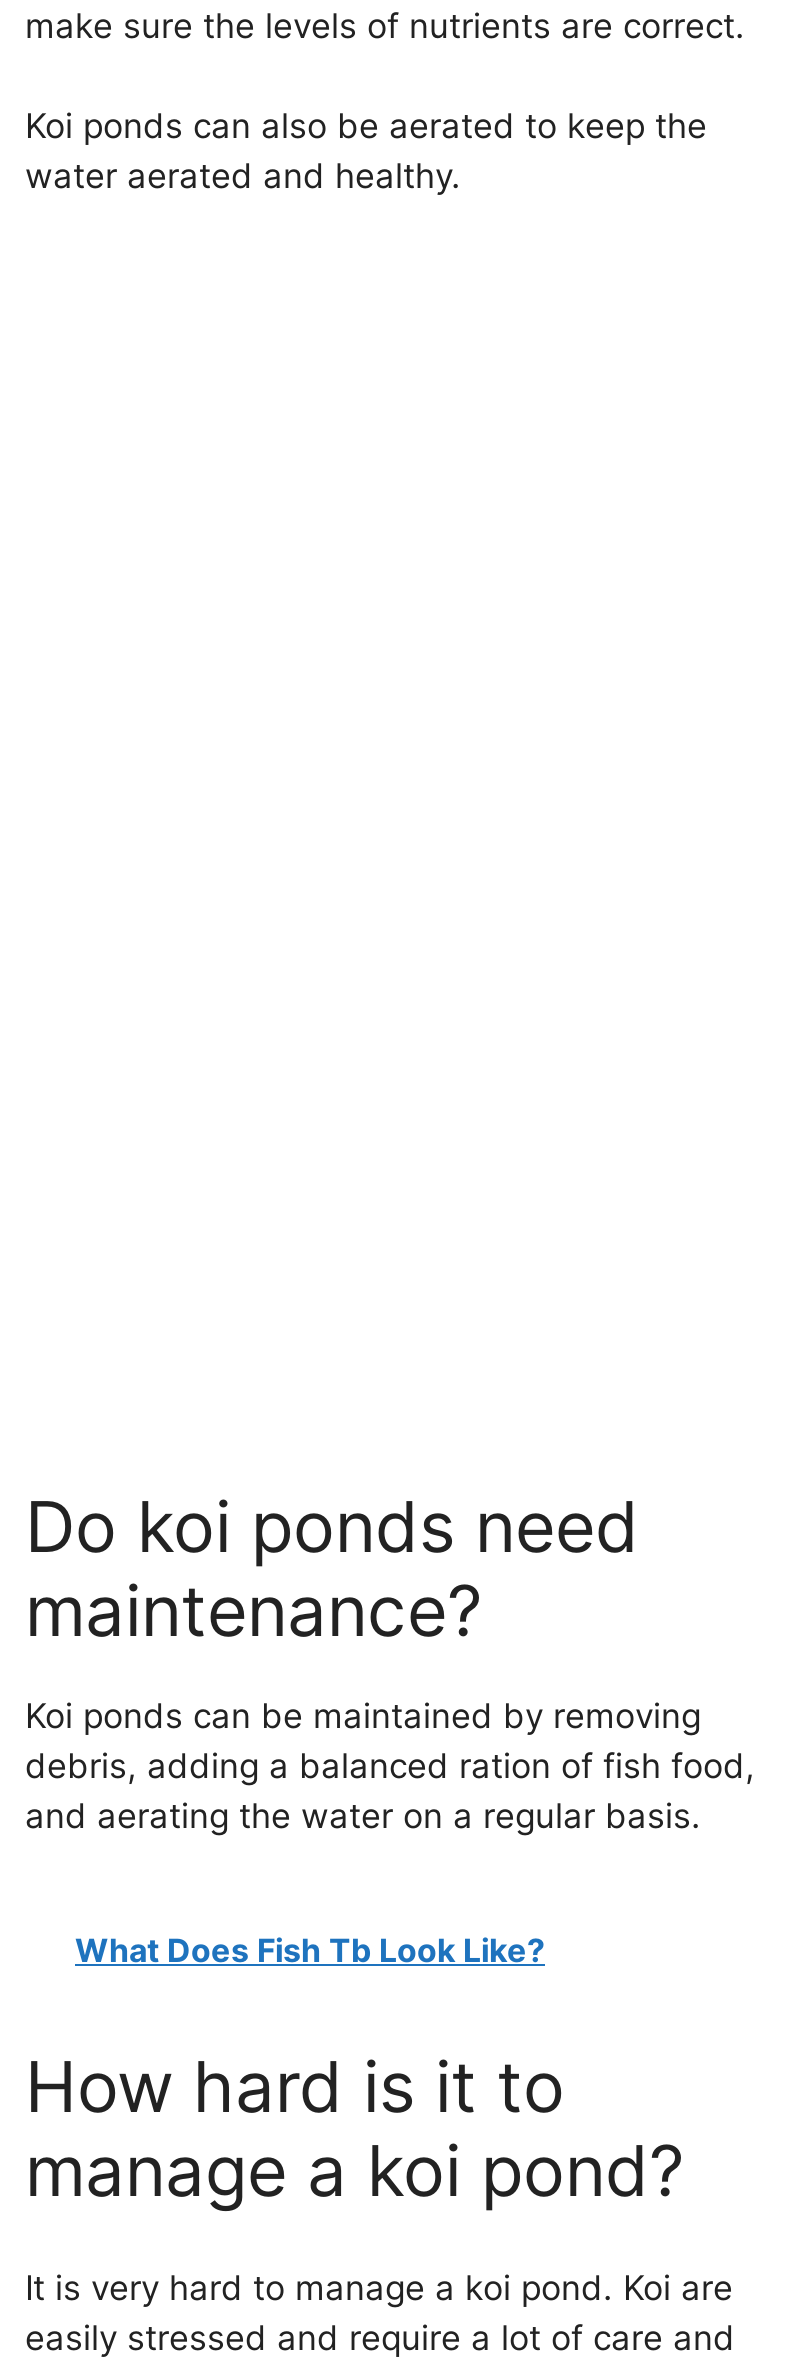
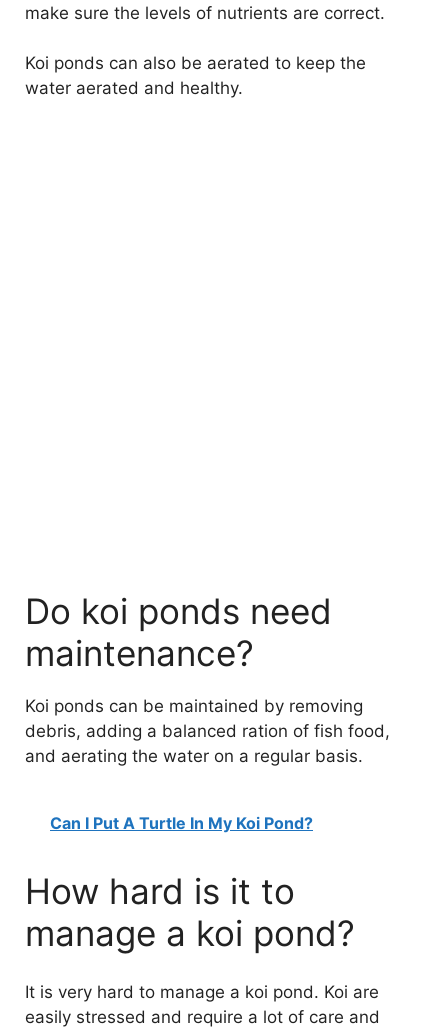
[75,1930,545,1970] What Does Fish Tb Look Like? -> [50,813,313,833] Can I Put A Turtle In My Koi Pond?

